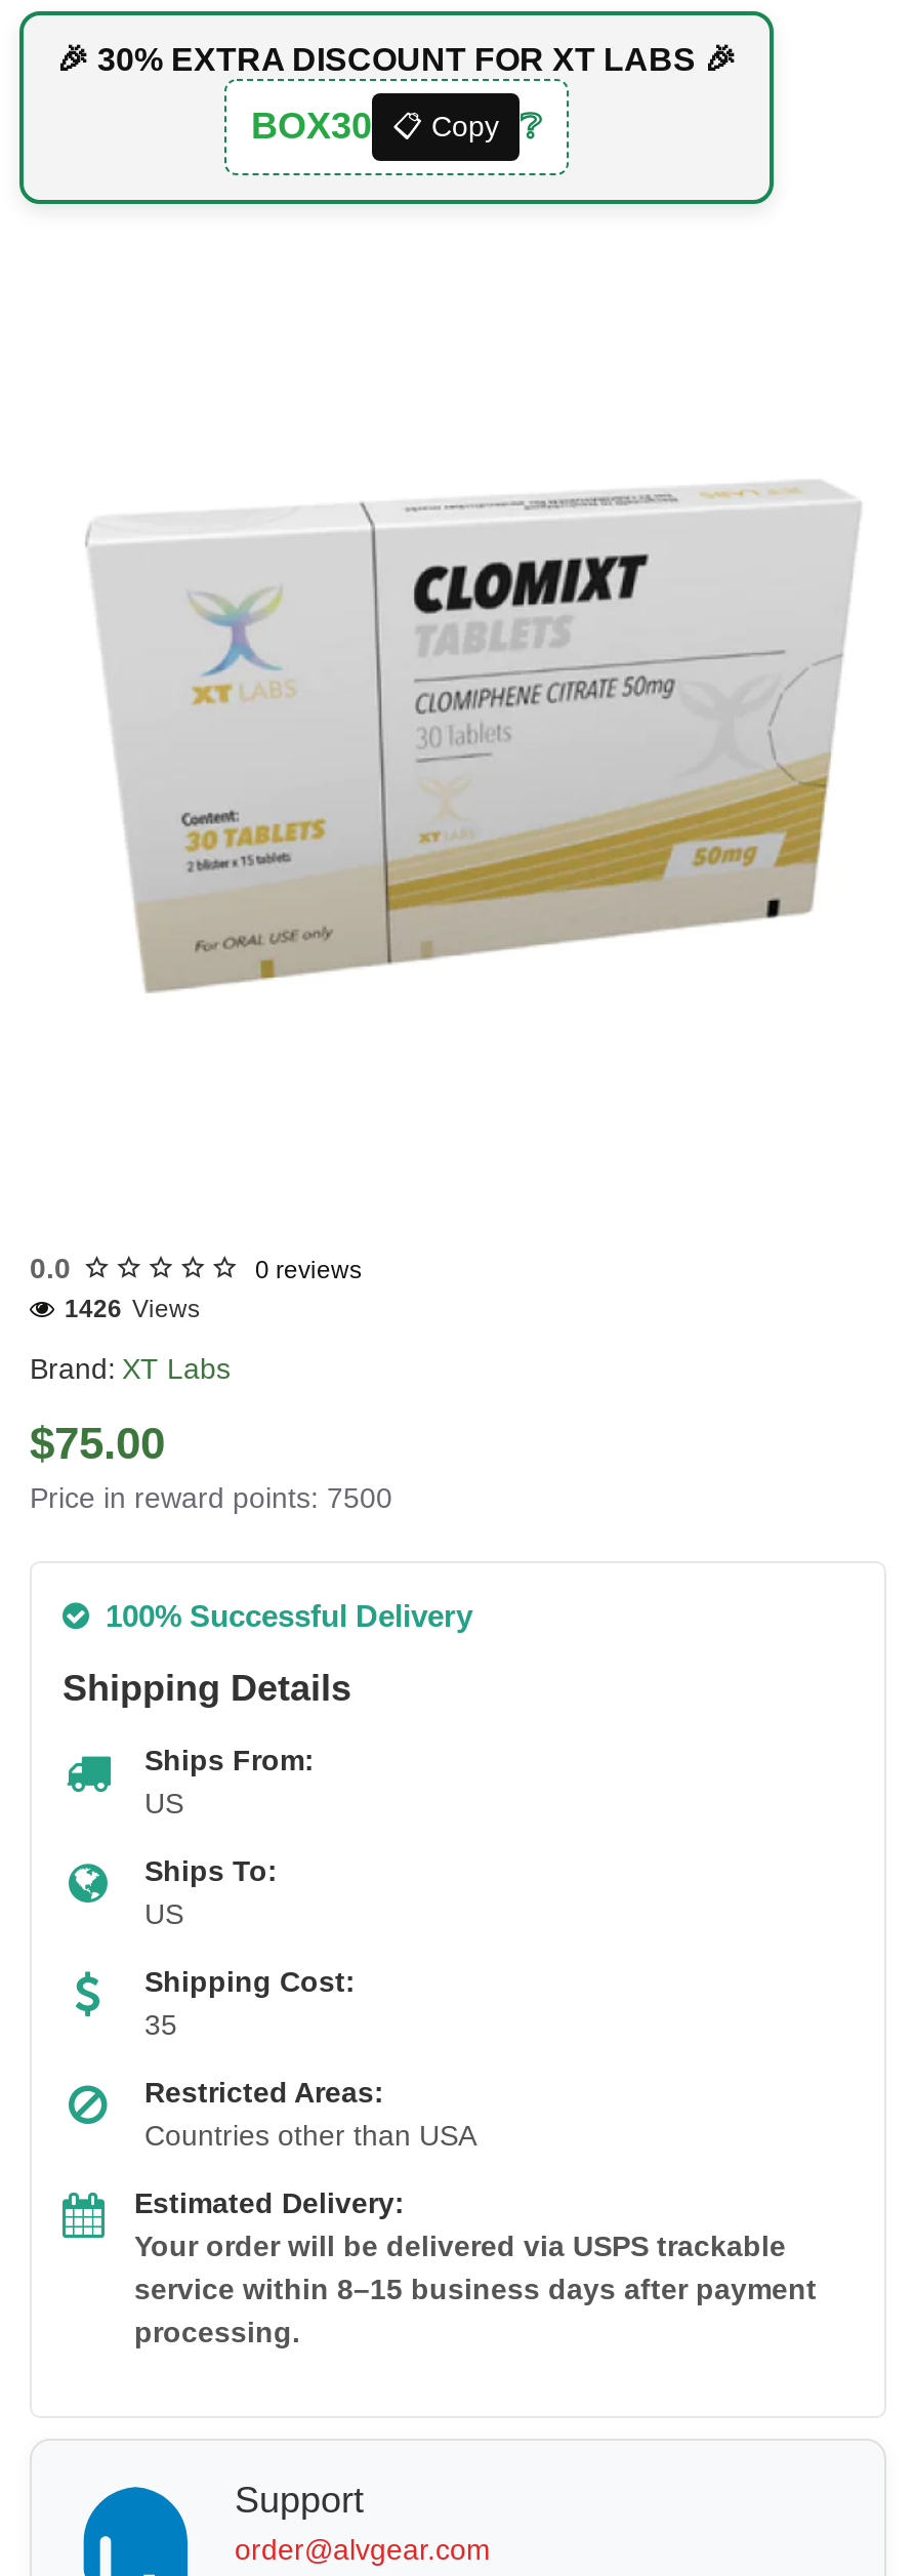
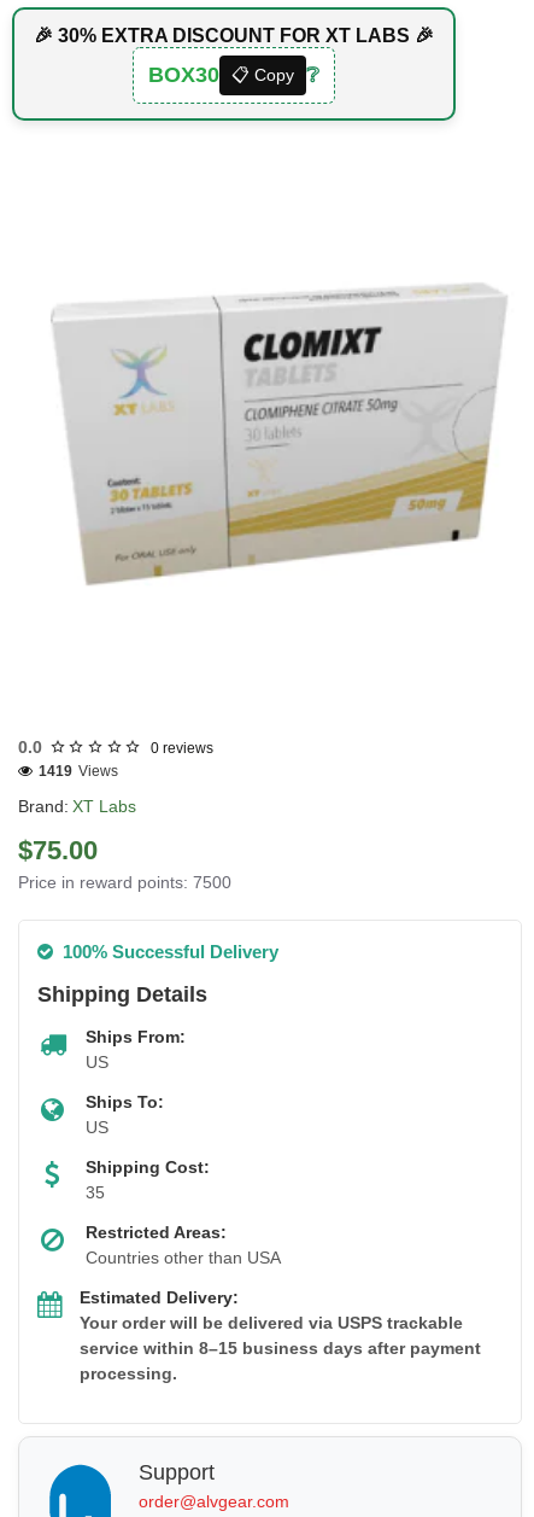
[65,1294,200,1323] 1426 Views -> [39,762,118,779] 1419 Views

